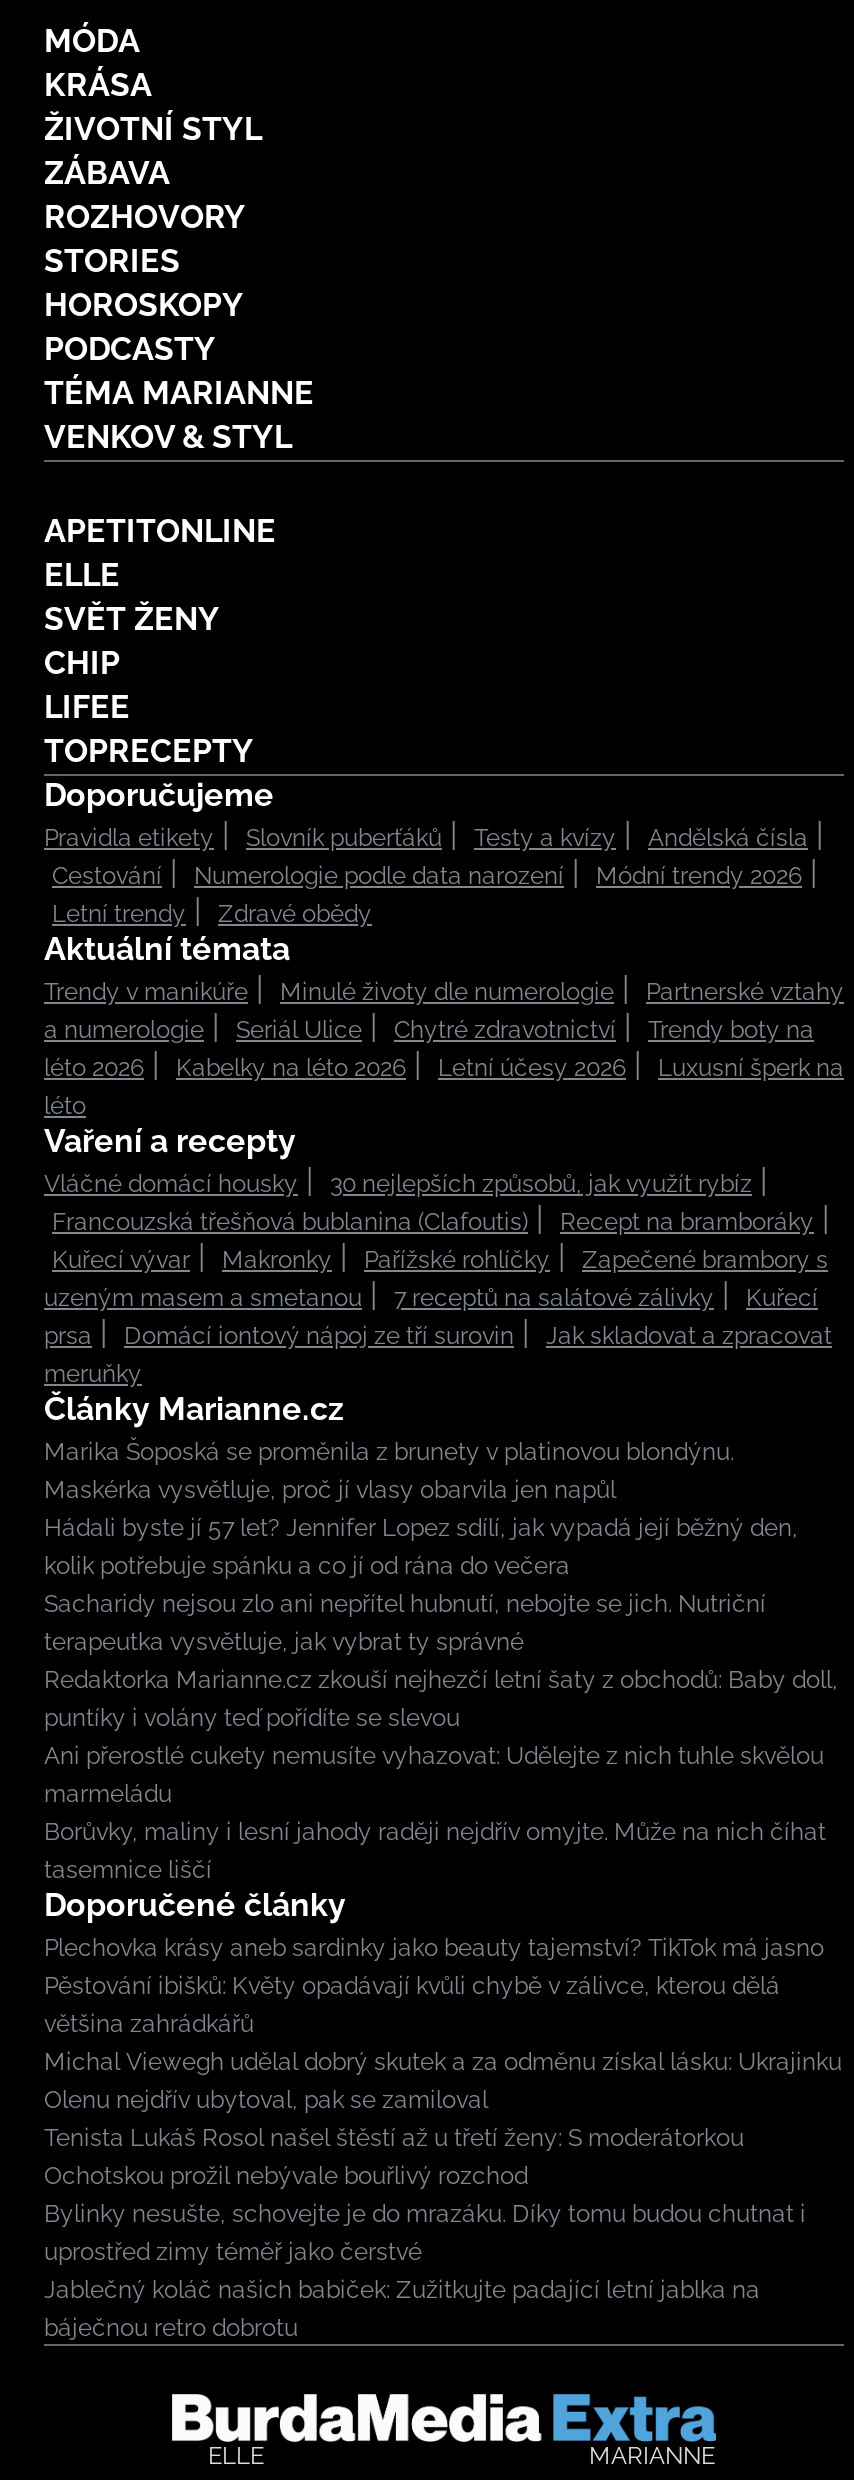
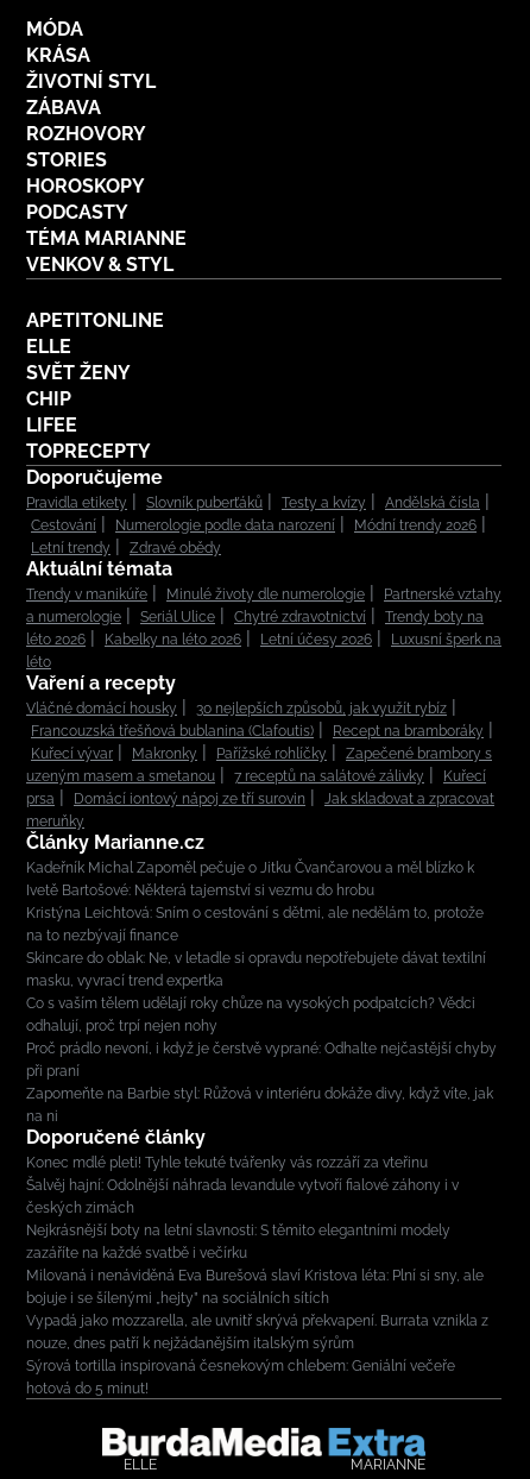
[44,1438,838,1884] Marika Šoposká se proměnila z brunety v platinovou blondýnu. | Maskérka vysvětluje, proč jí vlasy obarvila jen napůl | Hádali byste jí 57 let? Jennifer Lopez sdílí, jak vypadá její běžný den, | kolik potřebuje spánku a co jí od rána do večera | Sacharidy nejsou zlo ani nepřítel hubnutí, nebojte se jich. Nutriční | terapeutka vysvětluje, jak vybrat ty správné | Redaktorka Marianne.cz zkouší nejhezčí letní šaty z obchodů: Baby doll, | puntíky i volány teď pořídíte se slevou | Ani přerostlé cukety nemusíte vyhazovat: Udělejte z nich tuhle skvělou | marmeládu | Borůvky, maliny i lesní jahody raději nejdřív omyjte. Může na nich číhat | tasemnice liščí -> [26,860,497,1125] Kadeřník Michal Zapoměl pečuje o Jitku Čvančarovou a měl blízko k | Ivetě Bartošové: Některá tajemství si vezmu do hrobu | Kristýna Leichtová: Sním o cestování s dětmi, ale nedělám to, protože | na to nezbývají finance | Skincare do oblak: Ne, v letadle si opravdu nepotřebujete dávat textilní | masku, vyvrací trend expertka | Co s vaším tělem udělají roky chůze na vysokých podpatcích? Vědci | odhalují, proč trpí nejen nohy | Proč prádlo nevoní, i když je čerstvě vyprané: Odhalte nejčastější chyby | při praní | Zapomeňte na Barbie styl: Růžová v interiéru dokáže divy, když víte, jak | na ni
[44,1934,842,2342] Plechovka krásy aneb sardinky jako beauty tajemství? TikTok má jasno | Pěstování ibišků: Květy opadávají kvůli chybě v zálivce, kterou dělá | většina zahrádkářů | Michal Viewegh udělal dobrý skutek a za odměnu získal lásku: Ukrajinku | Olenu nejdřív ubytoval, pak se zamiloval | Tenista Lukáš Rosol našel štěstí až u třetí ženy: S moderátorkou | Ochotskou prožil nebývale bouřlivý rozchod | Bylinky nesušte, schovejte je do mrazáku. Díky tomu budou chutnat i | uprostřed zimy téměř jako čerstvé | Jablečný koláč našich babiček: Zužitkujte padající letní jablka na | báječnou retro dobrotu -> [26,1154,488,1397] Konec mdlé pleti! Tyhle tekuté tvářenky vás rozzáří za vteřinu | Šalvěj hajní: Odolnější náhrada levandule vytvoří fialové záhony i v | českých zimách | Nejkrásnější boty na letní slavnosti: S těmito elegantními modely | zazáříte na každé svatbě i večírku | Milovaná i nenáviděná Eva Burešová slaví Kristova léta: Plní si sny, ale | bojuje i se šílenými „hejty” na sociálních sítích | Vypadá jako mozzarella, ale uvnitř skrývá překvapení. Burrata vznikla z | nouze, dnes patří k nejžádanějším italským sýrům | Sýrová tortilla inspirovaná česnekovým chlebem: Geniální večeře | hotová do 5 minut!

